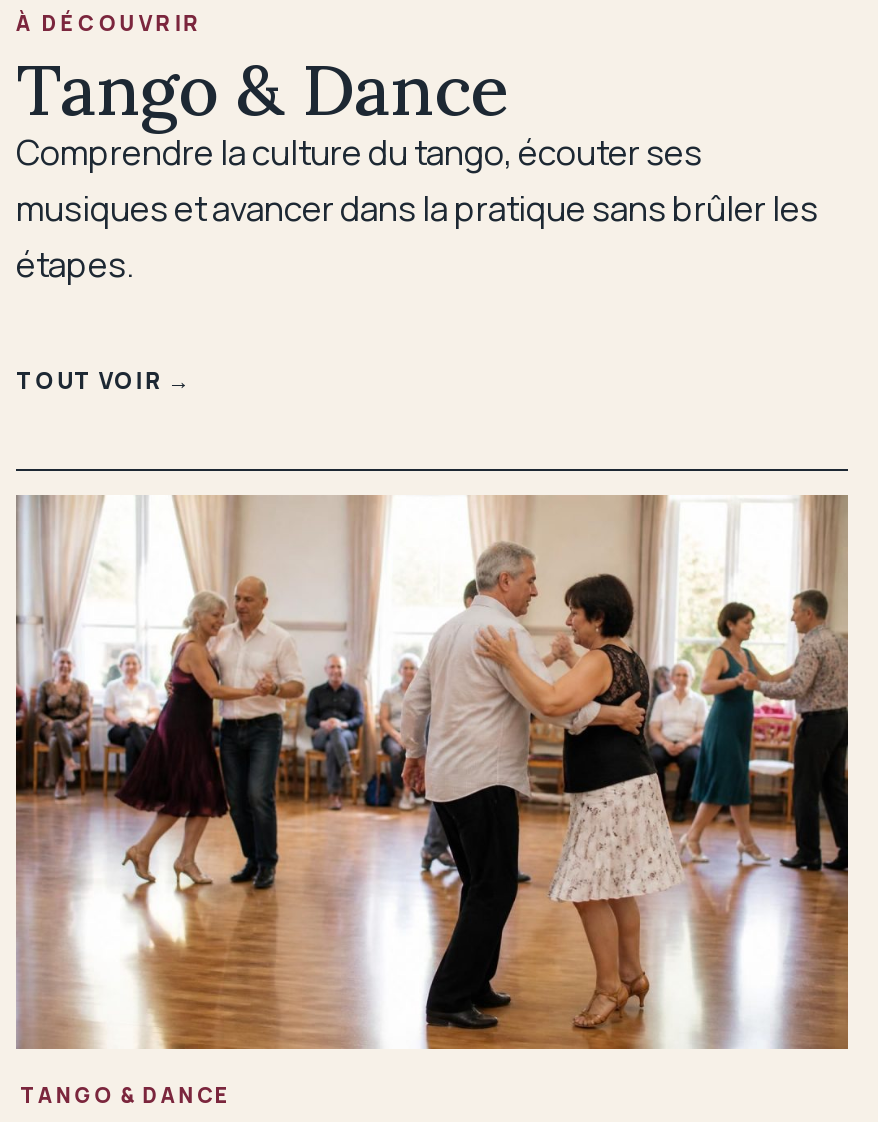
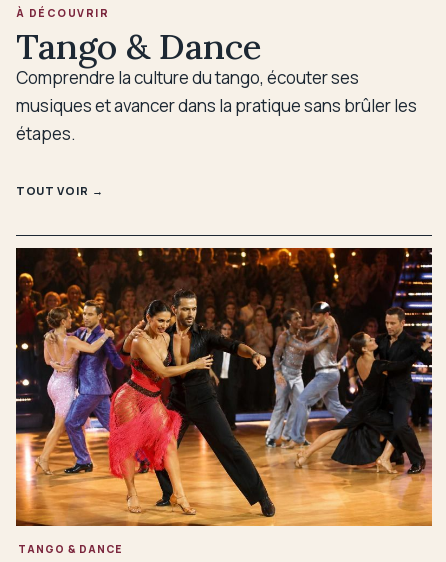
[14,494,850,1050] [image] -> [15,247,433,527] [image]

